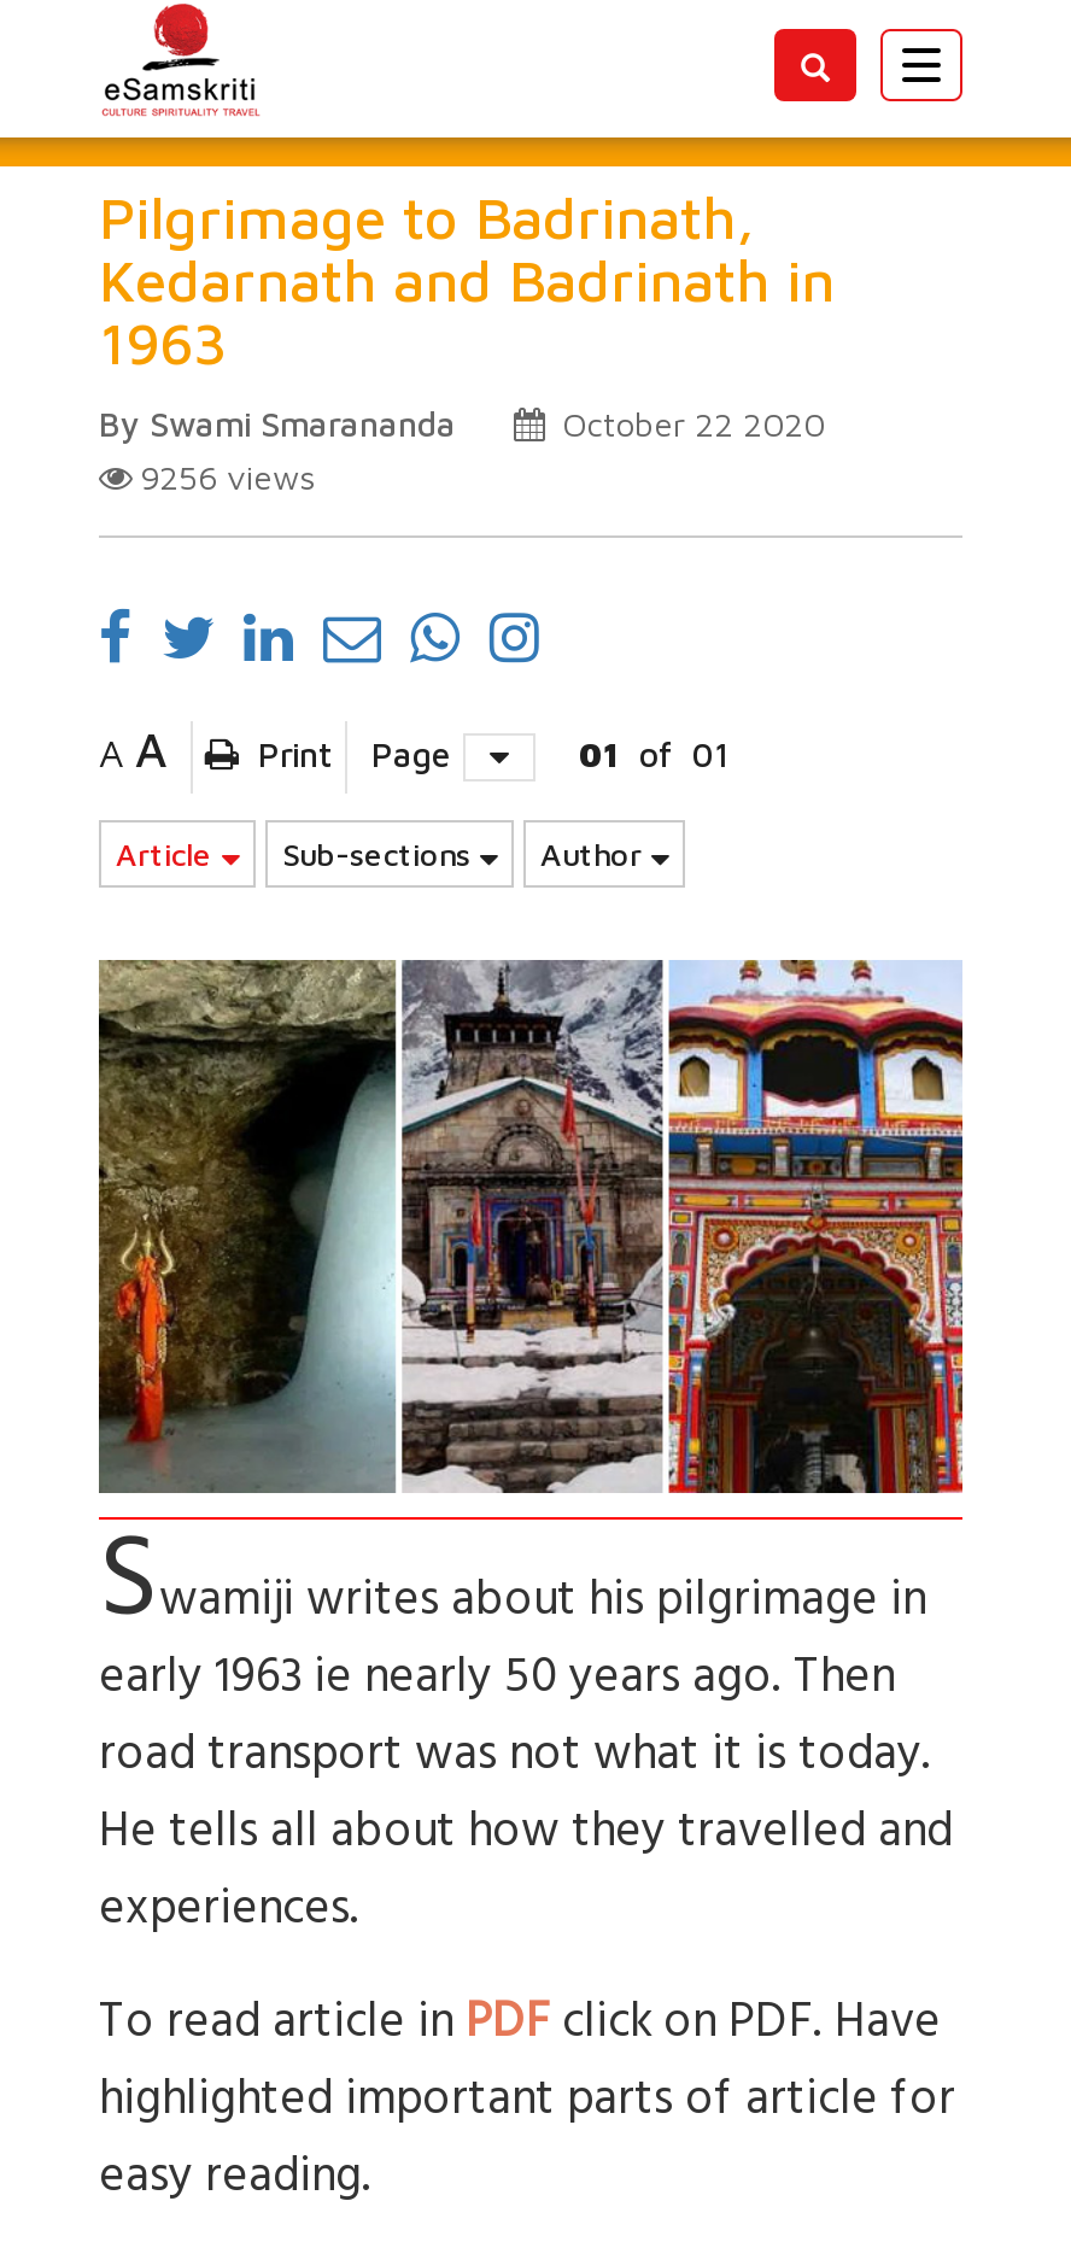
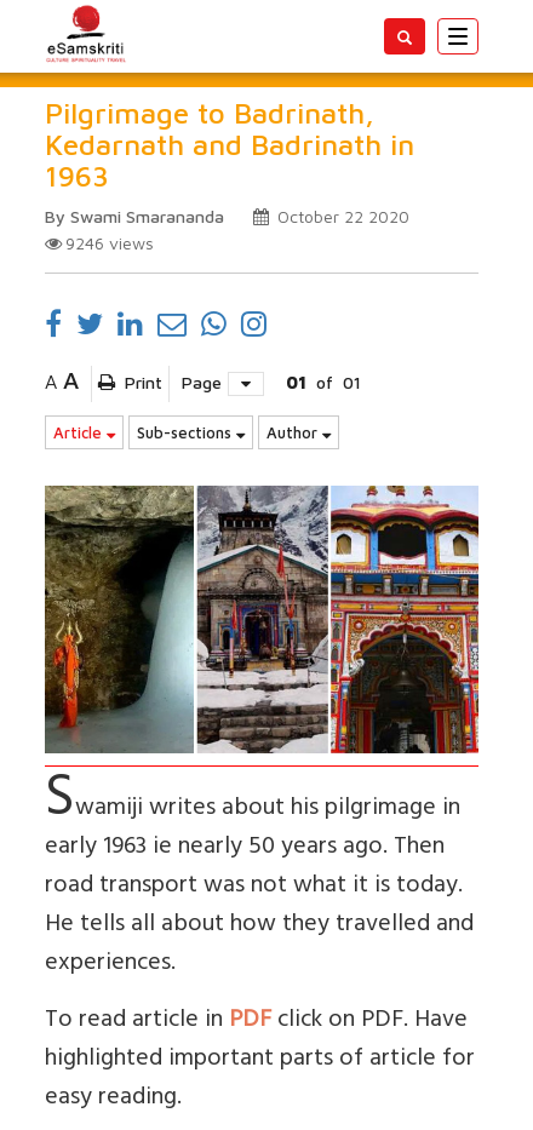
[140,456,316,497] 9256 views -> [65,233,154,253] 9246 views

